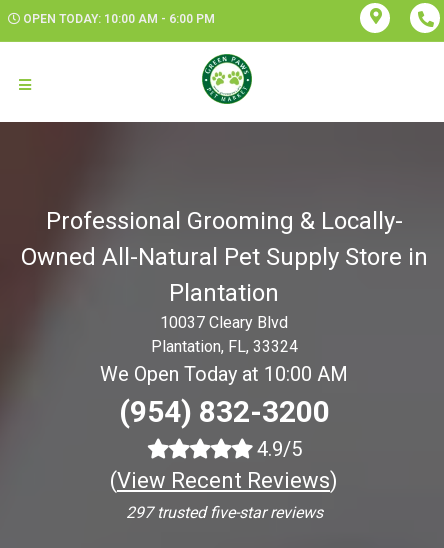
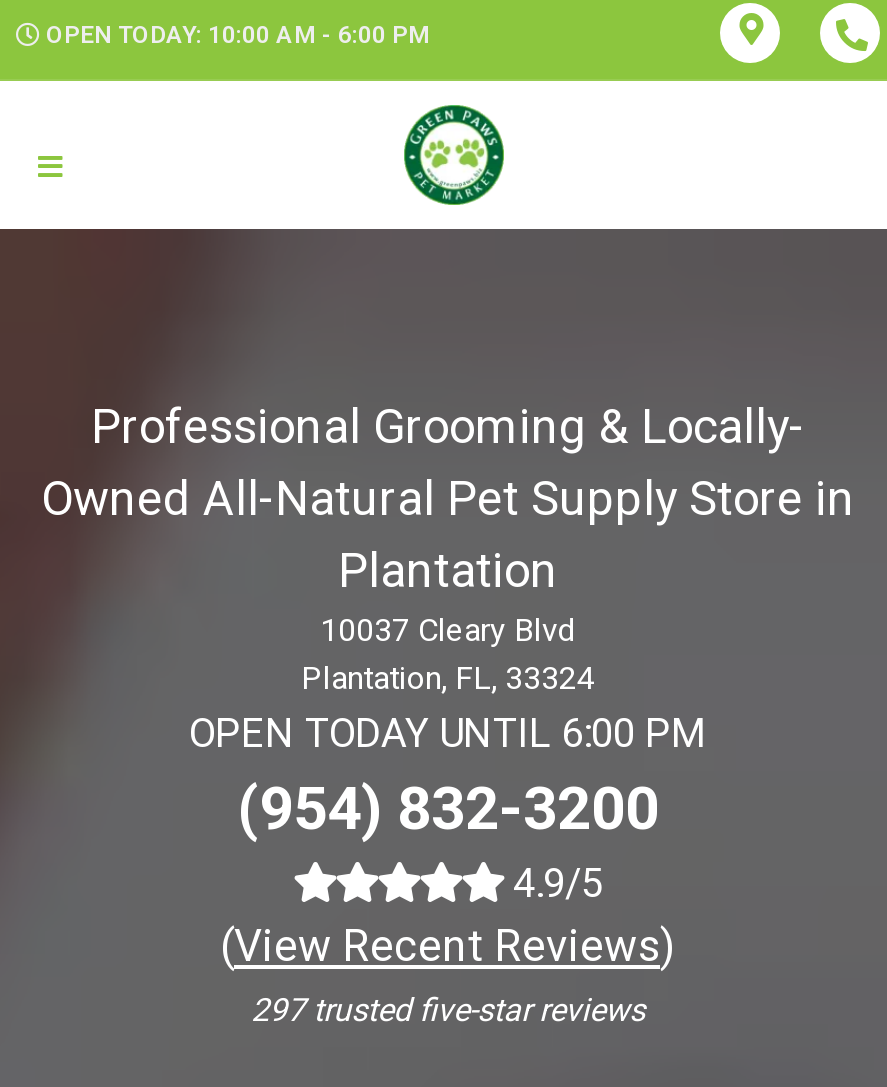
[100,362,348,386] We Open Today at 10:00 AM -> [189,708,707,756] OPEN TODAY UNTIL 6:00 PM

